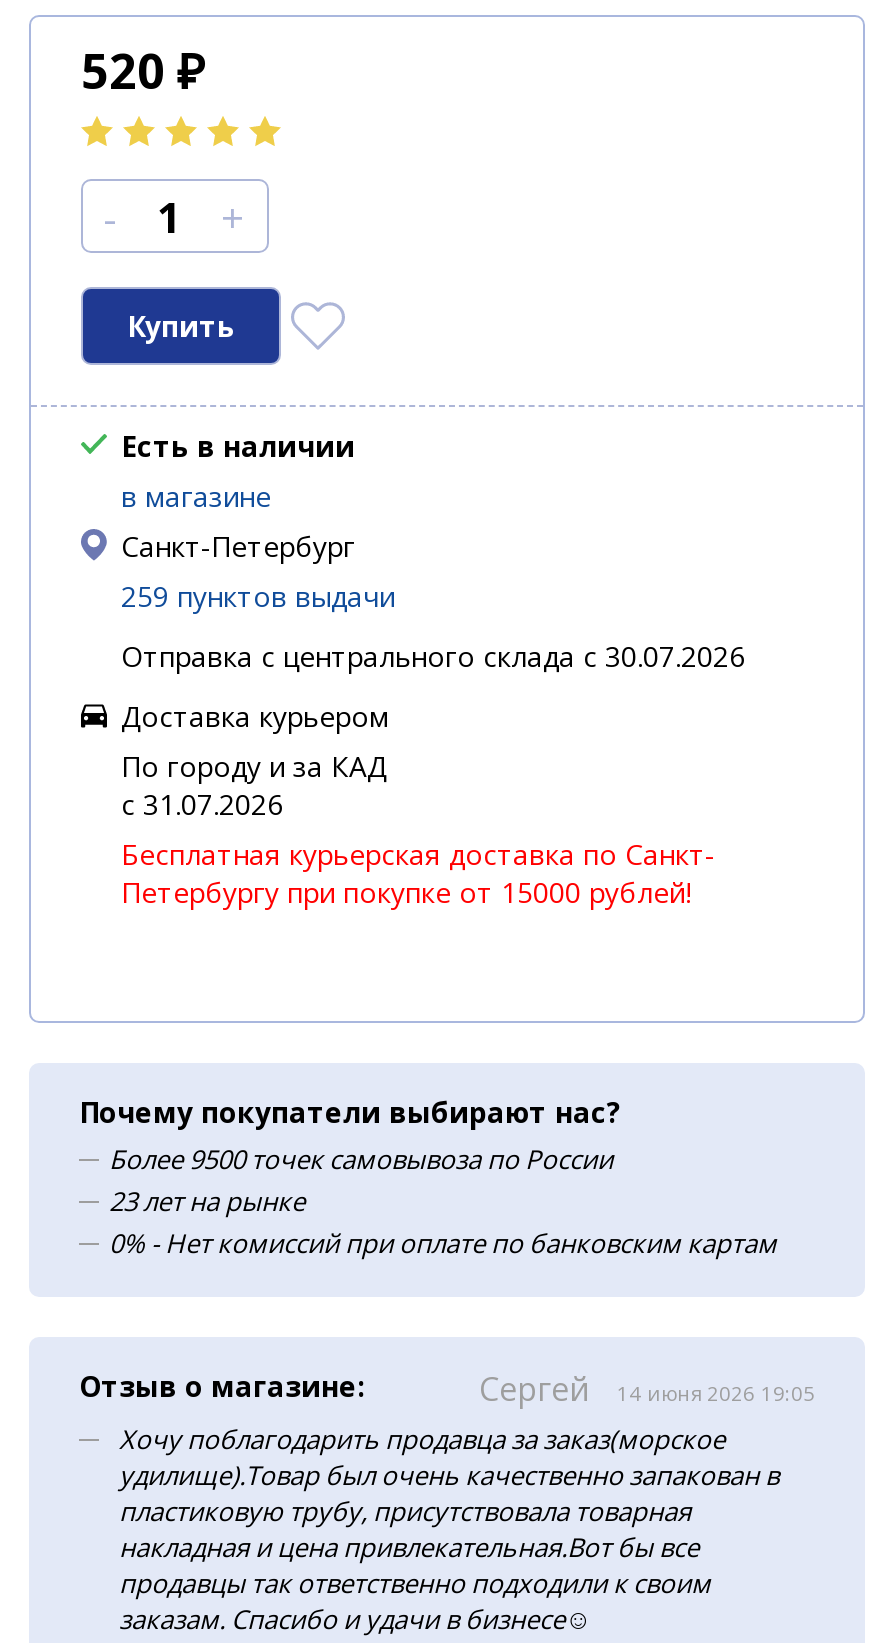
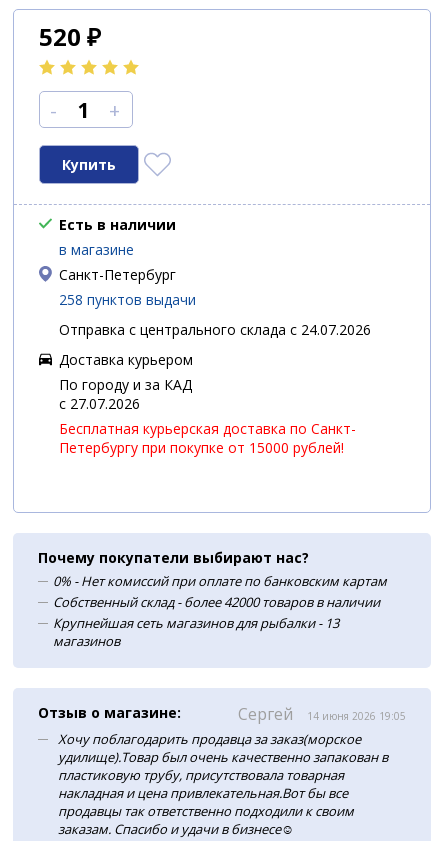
[121,577,395,615] 259 пунктов выдачи -> [59,290,196,309] 258 пунктов выдачи
[121,637,745,675] Отправка с центрального склада с 30.07.2026 -> [59,320,371,339] Отправка с центрального склада с 24.07.2026
[121,785,283,823] c 31.07.2026 -> [59,394,140,413] c 27.07.2026
[109,1141,613,1219] Более 9500 точек самовывоза по России | 23 лет на рынке -> none
moved [109,1225,777,1261] -> [53,572,387,590]: 0% - Нет комиссий при оплате по банковским картам
none -> [53,593,380,650] Собственный склад - более 42000 товаров в наличии | Крупнейшая сеть магазинов для рыбалки - 13 | магазинов

